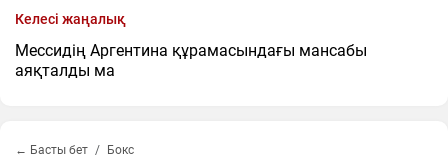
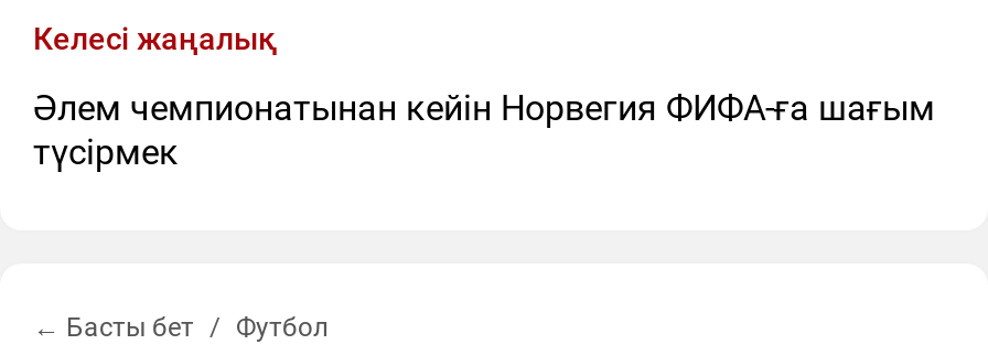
[15,41,367,80] Мессидің Аргентина құрамасындағы мансабы | аяқталды ма -> [33,88,935,174] Әлем чемпионатынан кейін Норвегия ФИФА-ға шағым | түсірмек
[107,143,134,157] Бокс -> [236,312,329,343] Футбол

